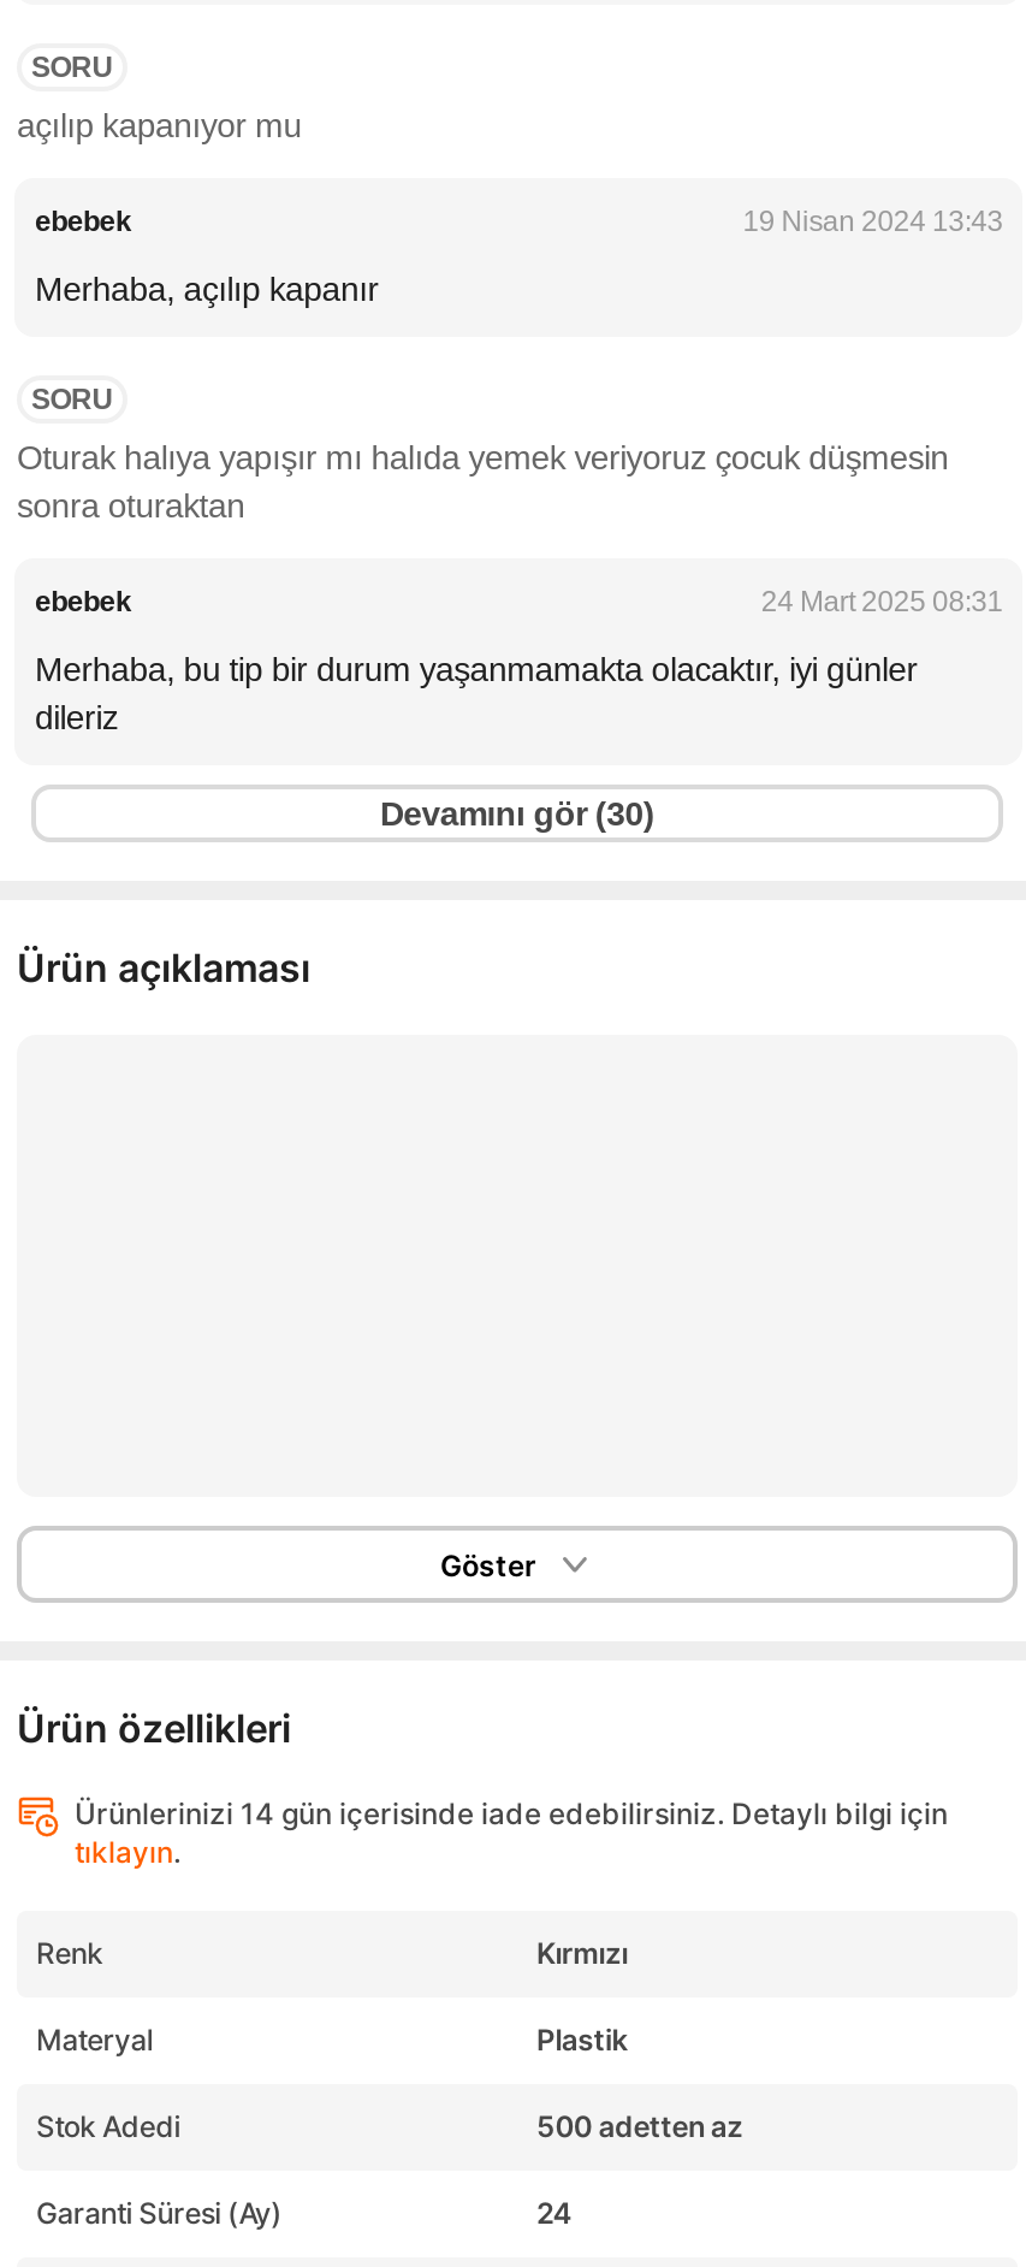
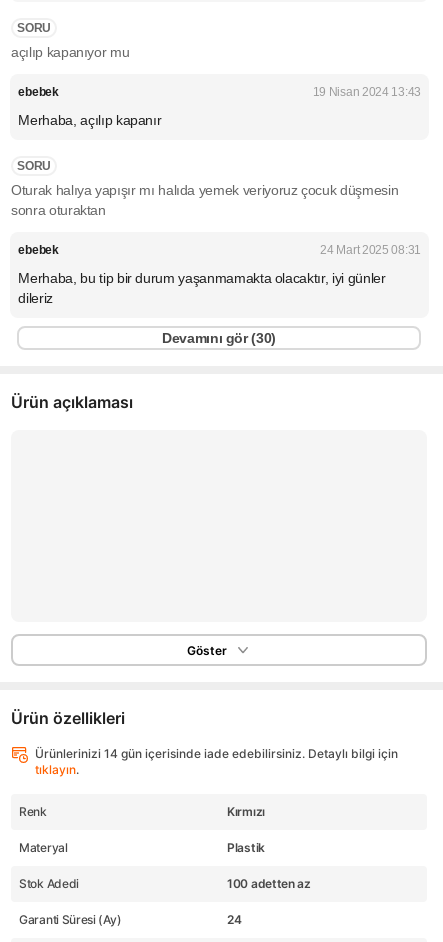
[536,2108,743,2144] 500 adetten az -> [227,876,311,891] 100 adetten az

